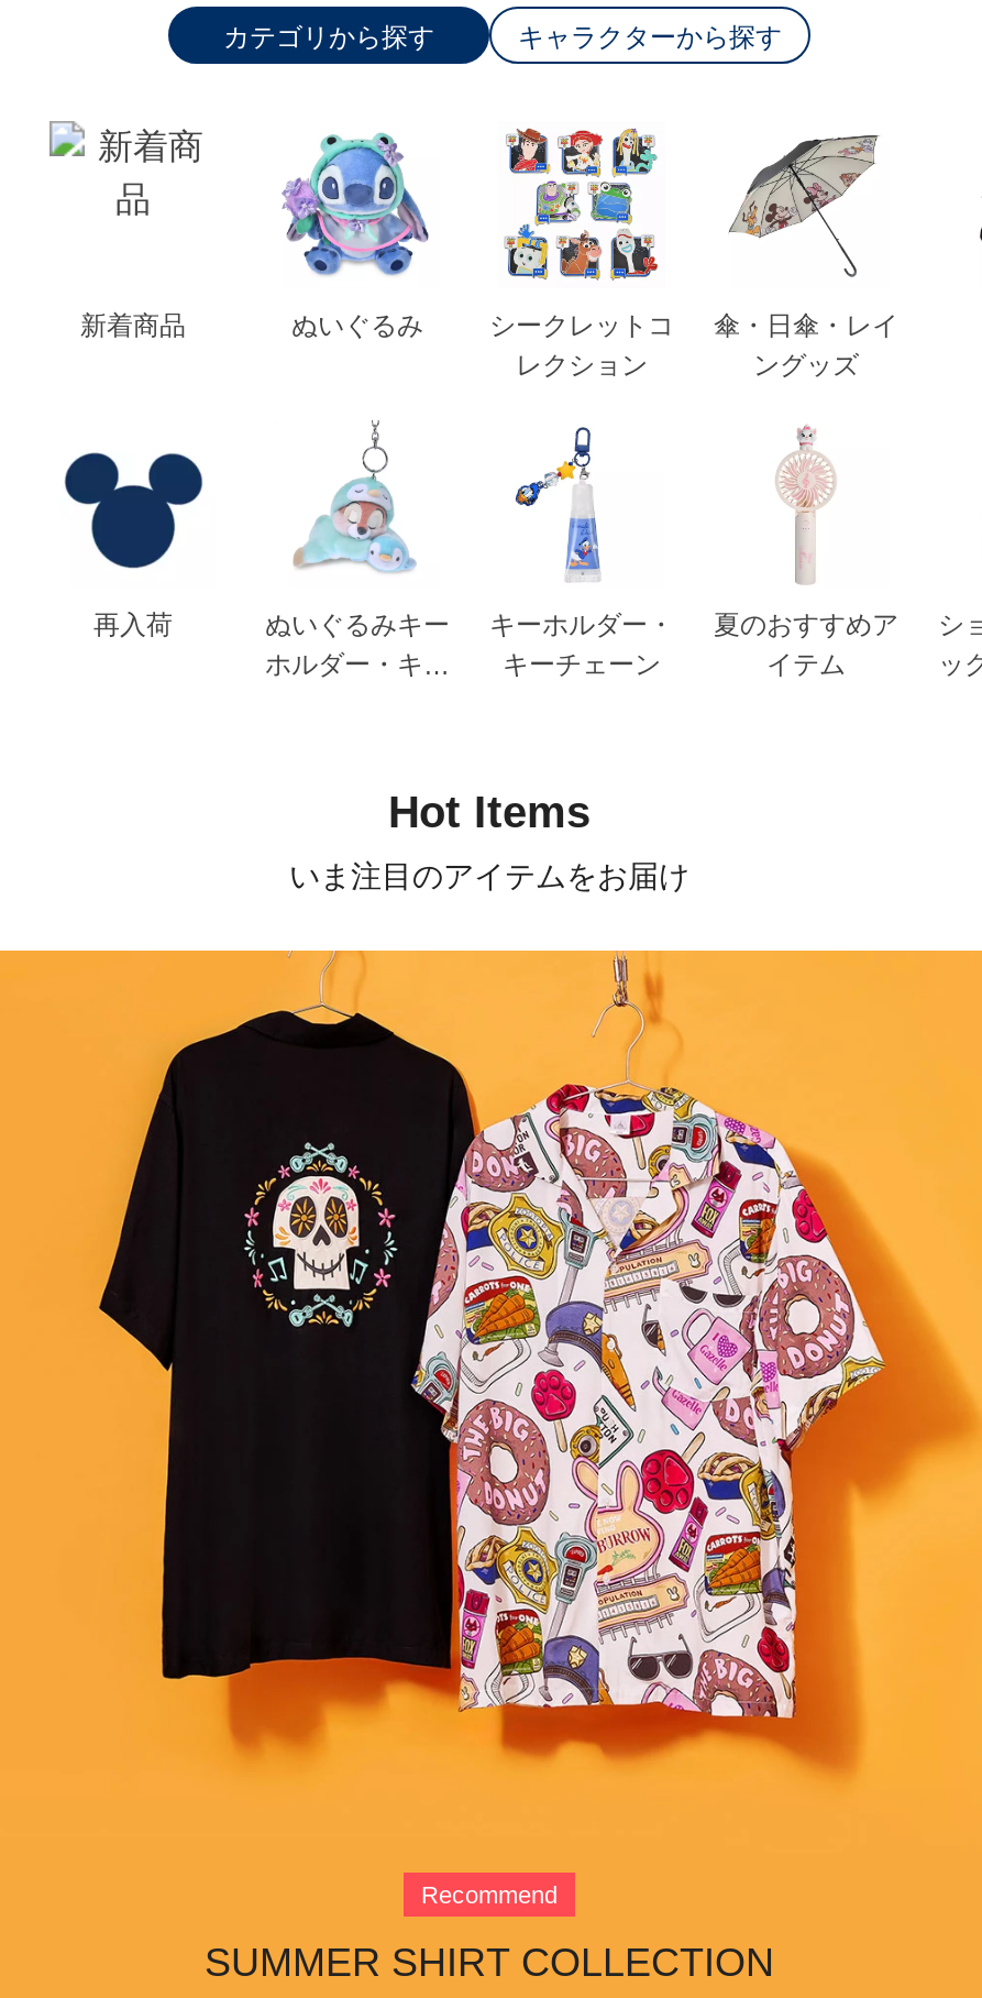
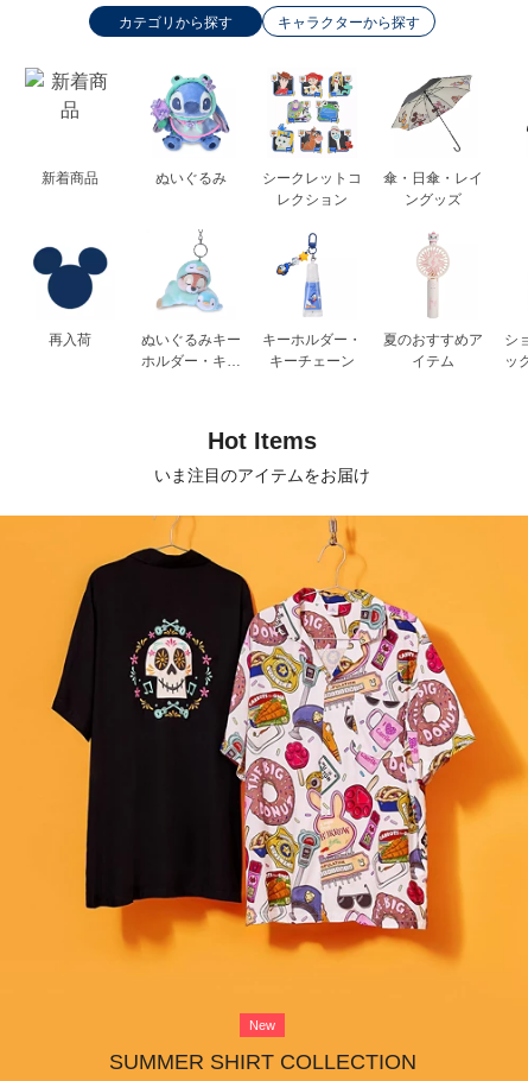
[421,1882,558,1908] Recommend -> [249,1018,275,1032] New

